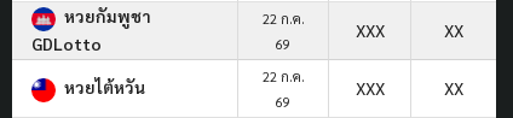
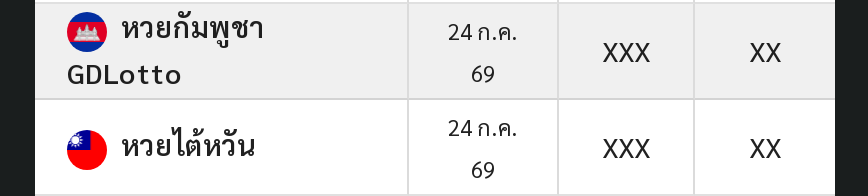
[262,9,304,27] 22 ก.ค. -> [448,16,518,46] 24 ก.ค.
[262,67,304,85] 22 ก.ค. -> [448,112,518,142] 24 ก.ค.

